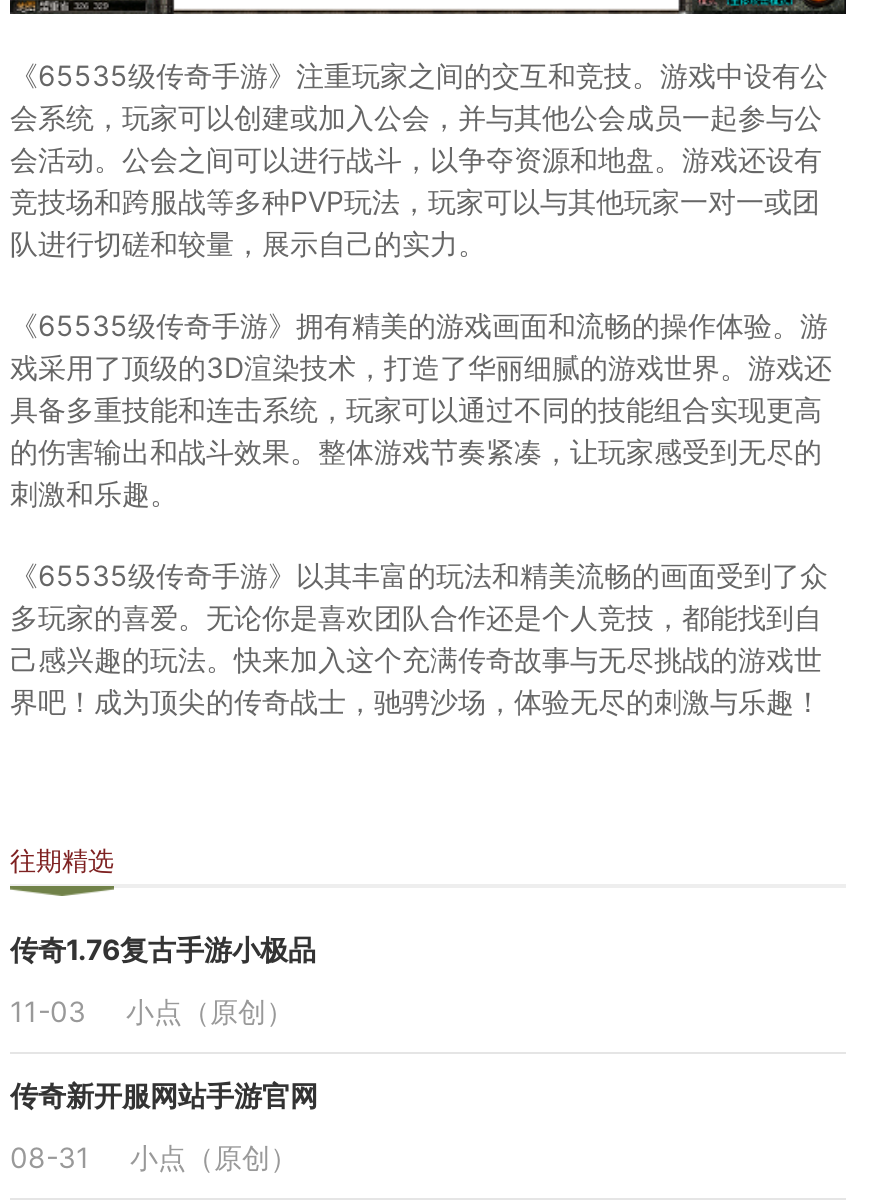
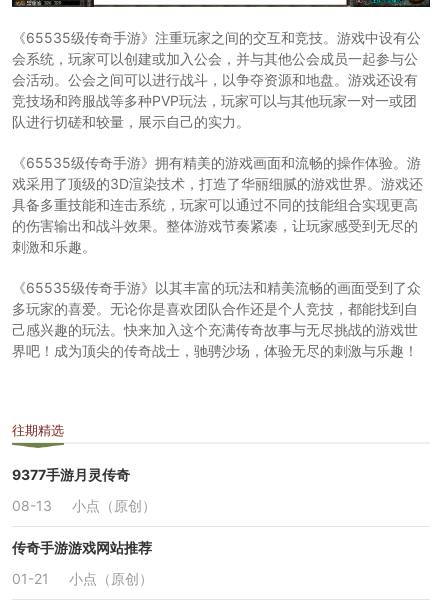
[10,933,316,967] 传奇1.76复古手游小极品 -> [12,466,130,483] 9377手游月灵传奇
[10,995,294,1029] 11-03 小点（原创） -> [12,497,156,514] 08-13 小点（原创）
[10,1079,318,1113] 传奇新开服网站手游官网 -> [12,539,152,556] 传奇手游游戏网站推荐
[10,1141,298,1175] 08-31 小点（原创） -> [12,570,153,587] 01-21 小点（原创）

